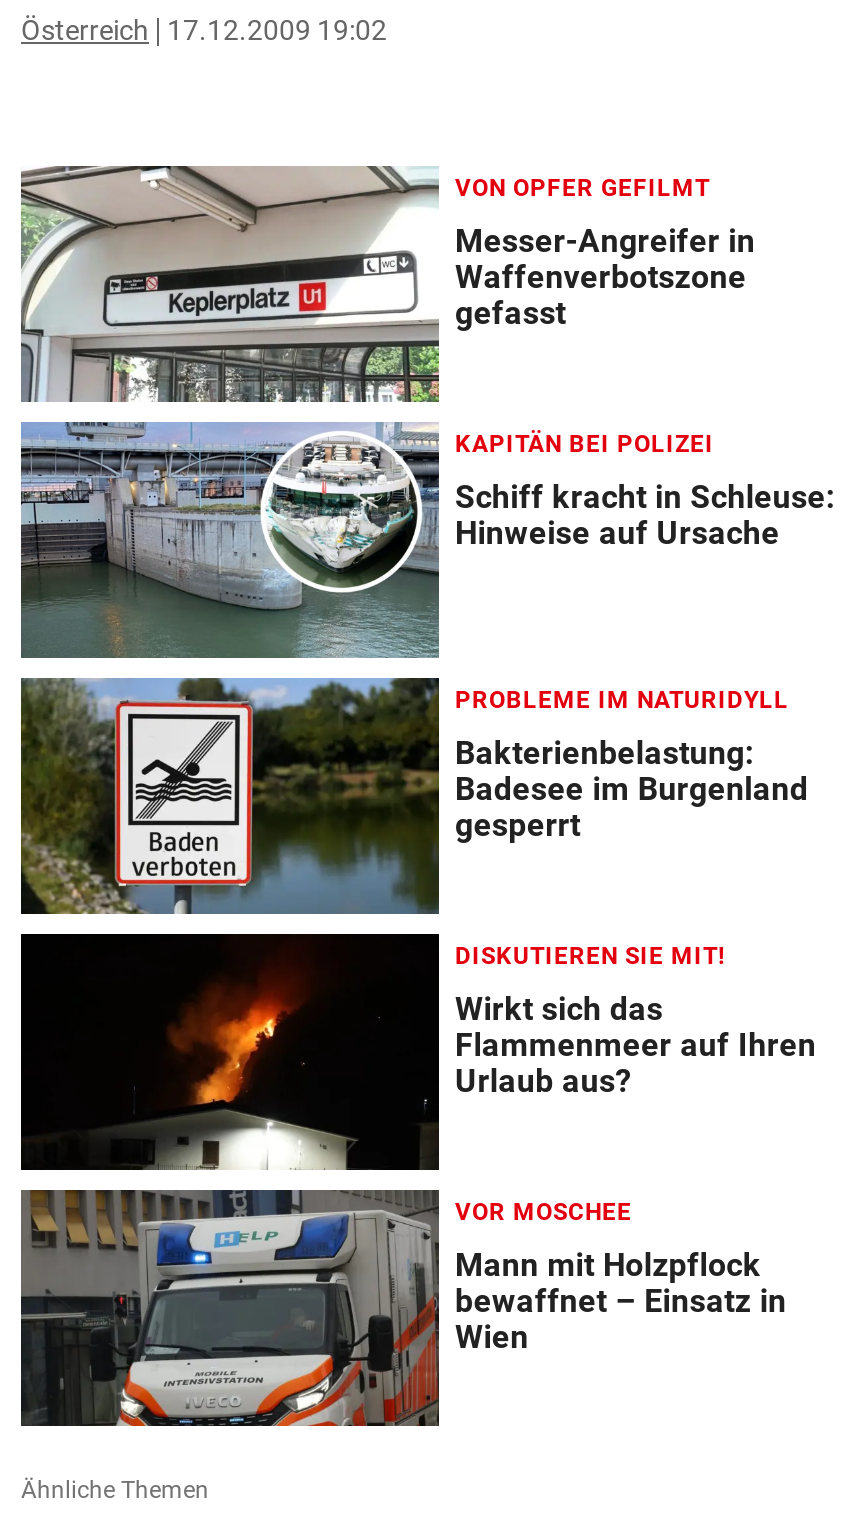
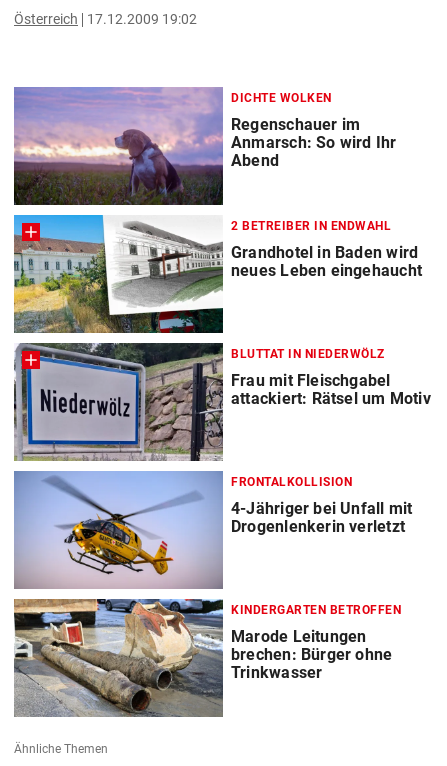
[19,164,710,404] [image] | VON OPFER GEFILMT -> [13,86,331,206] [image] | DICHTE WOLKEN
[455,222,755,332] Messer-Angreifer in | Waffenverbotszone | gefasst -> [231,115,396,170] Regenschauer im | Anmarsch: So wird Ihr | Abend
[19,420,714,658] [image] | KAPITÄN BEI POLIZEI -> [13,214,391,334] [image] | 2 BETREIBER IN ENDWAHL
[455,478,836,552] Schiff kracht in Schleuse: | Hinweise auf Ursache -> [231,243,422,280] Grandhotel in Baden wird | neues Leben eingehaucht
[19,676,789,916] [image] | PROBLEME IM NATURIDYLL -> [13,342,384,462] [image] | BLUTTAT IN NIEDERWÖLZ
[455,734,808,844] Bakterienbelastung: | Badesee im Burgenland | gesperrt -> [231,371,431,408] Frau mit Fleischgabel | attackiert: Rätsel um Motiv
[19,932,725,1170] [image] | DISKUTIEREN SIE MIT! -> [13,470,352,589] [image] | FRONTALKOLLISION
[455,991,816,1101] Wirkt sich das | Flammenmeer auf Ihren | Urlaub aus? -> [231,499,412,536] 4-Jähriger bei Unfall mit | Drogenlenkerin verletzt
[21,1188,632,1428] [image] | VOR MOSCHEE -> [13,598,401,718] [image] | KINDERGARTEN BETROFFEN
[455,1247,787,1357] Mann mit Holzpflock | bewaffnet – Einsatz in | Wien -> [231,627,392,682] Marode Leitungen | brechen: Bürger ohne | Trinkwasser

